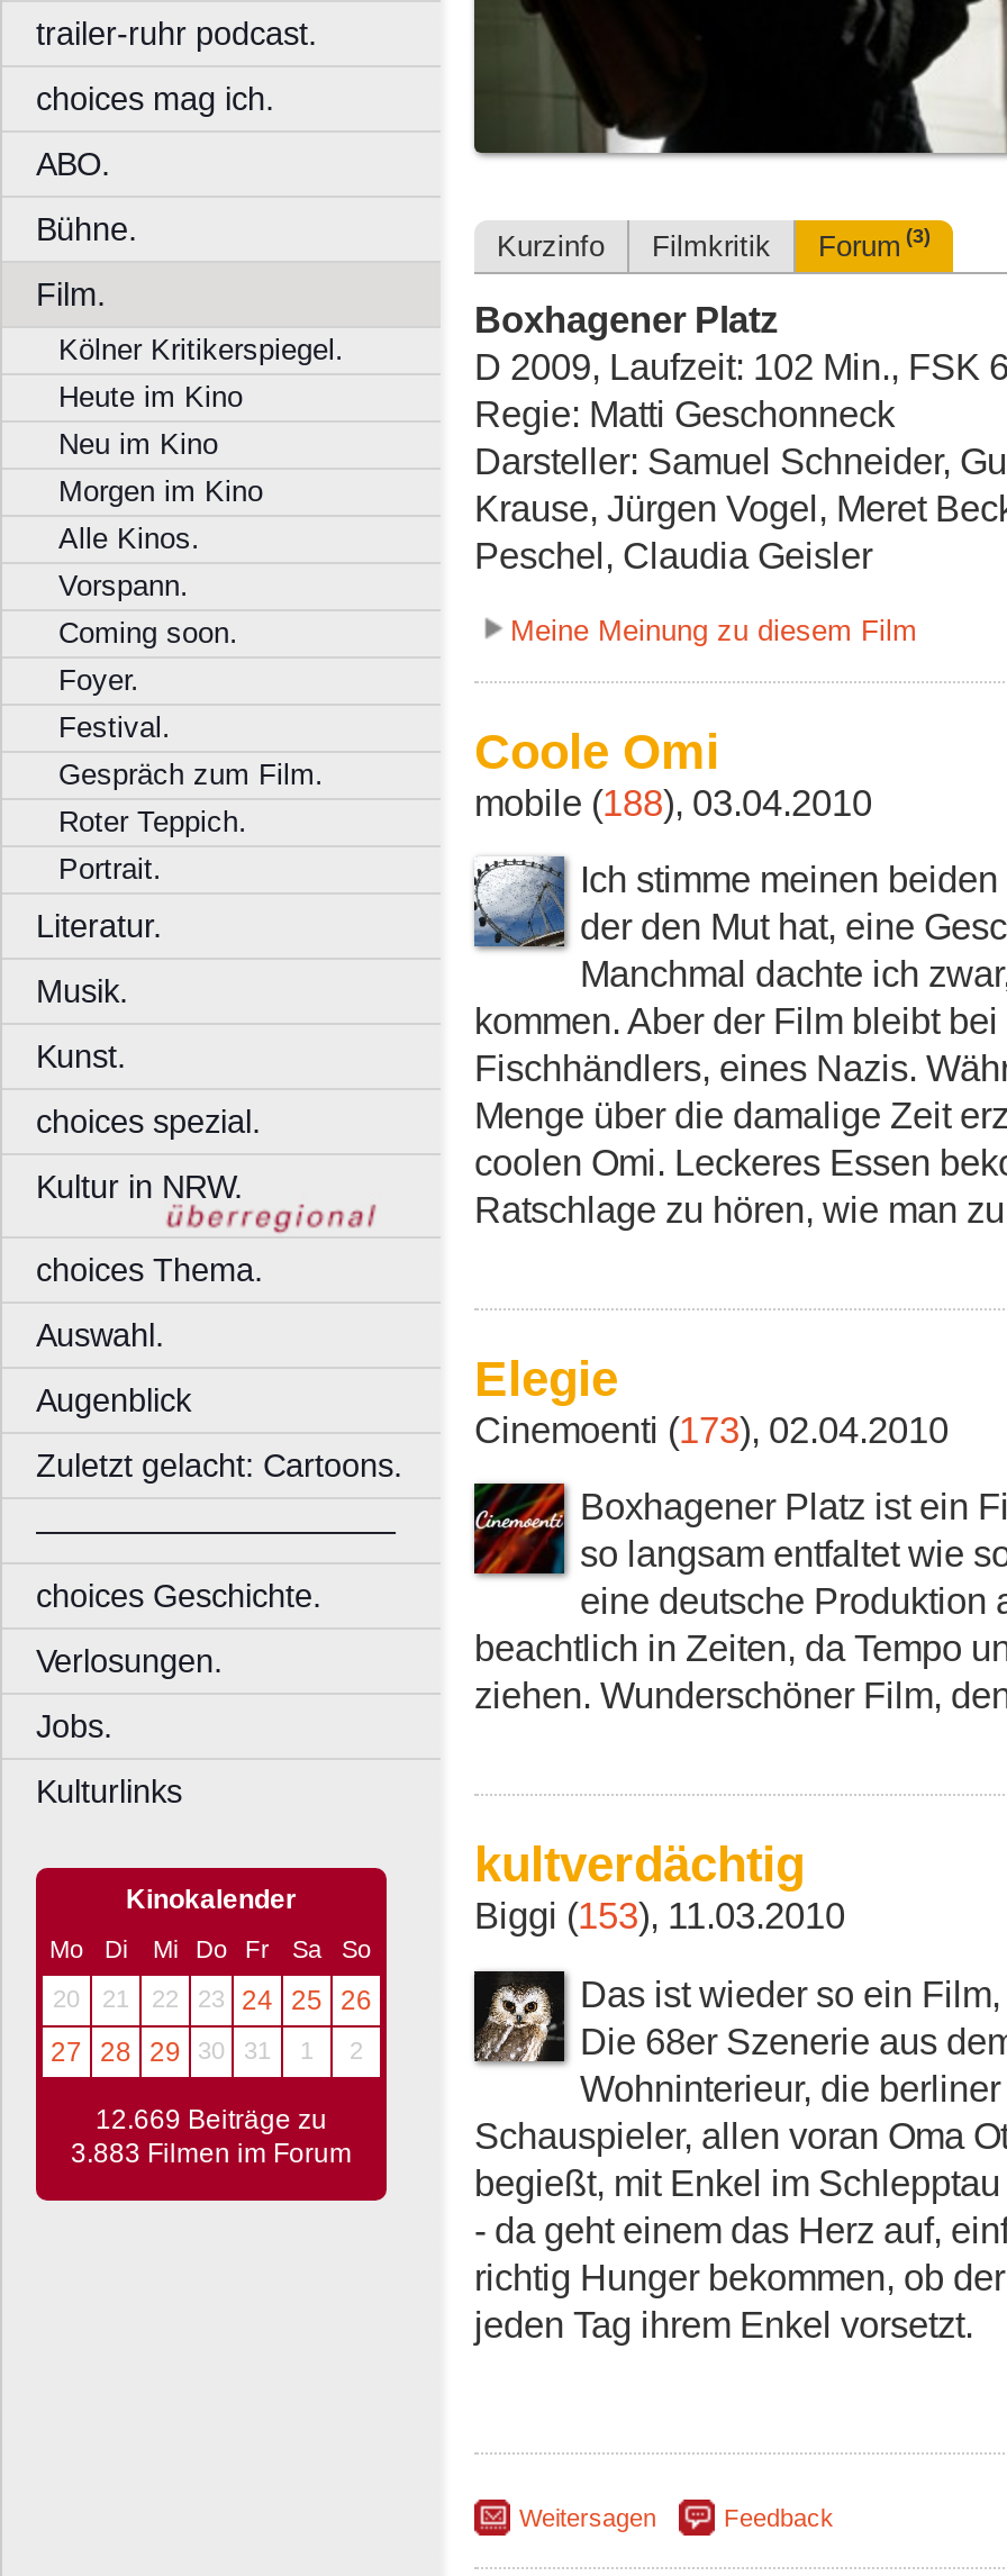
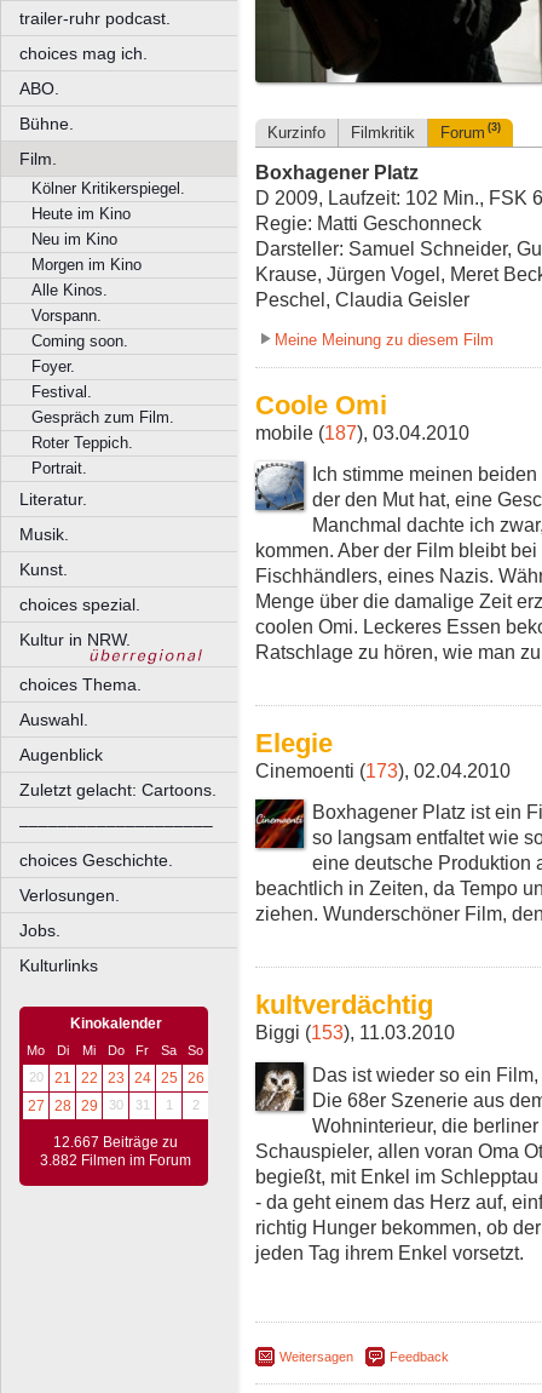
[474,782,872,822] mobile (188), 03.04.2010 -> [255,421,469,443] mobile (187), 03.04.2010
[96,2104,327,2135] 12.669 Beiträge zu -> [53,1134,178,1151] 12.667 Beiträge zu
[71,2138,352,2169] 3.883 Filmen im Forum -> [40,1152,191,1169] 3.882 Filmen im Forum

